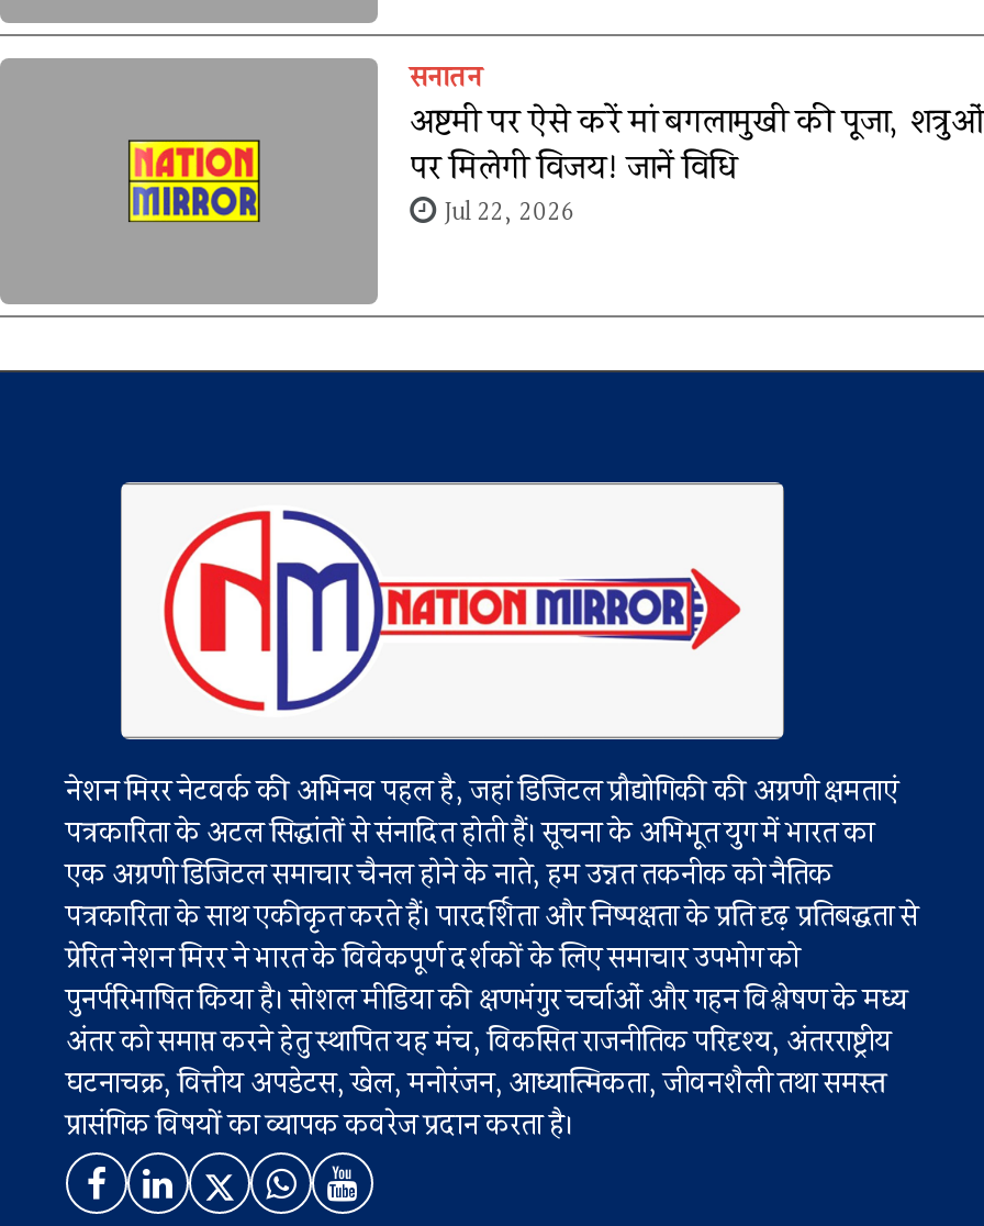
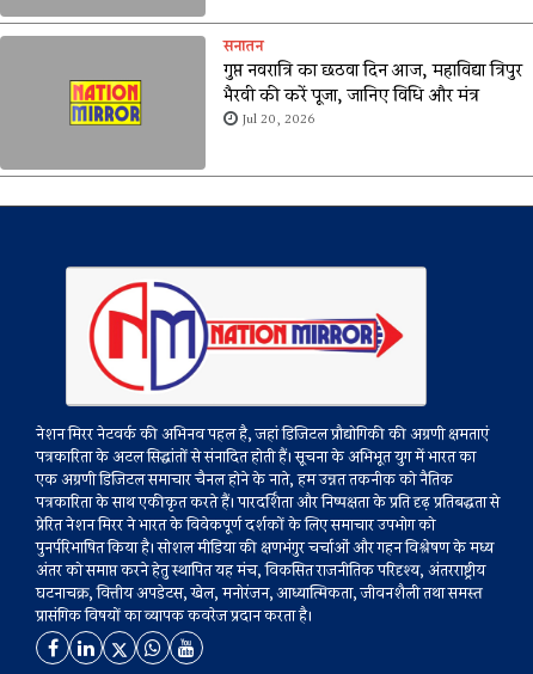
[410,97,983,233] अष्टमी पर ऐसे करें मां बगलामुखी की पूजा, शत्रुओं | पर मिलेगी विजय! जानें विधि | Jul 22, 2026 -> [223,57,522,131] गुप्त नवरात्रि का छठवा दिन आज, महाविद्या त्रिपुर | भैरवी की करें पूजा, जानिए विधि और मंत्र | Jul 20, 2026

